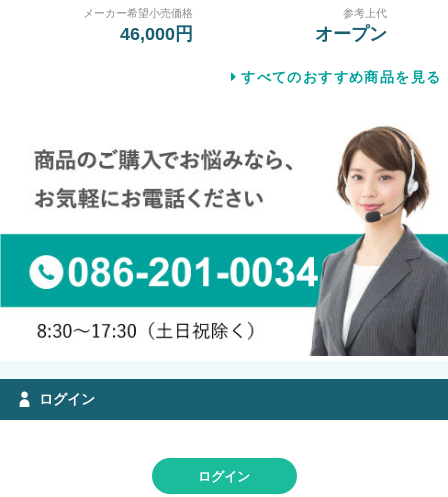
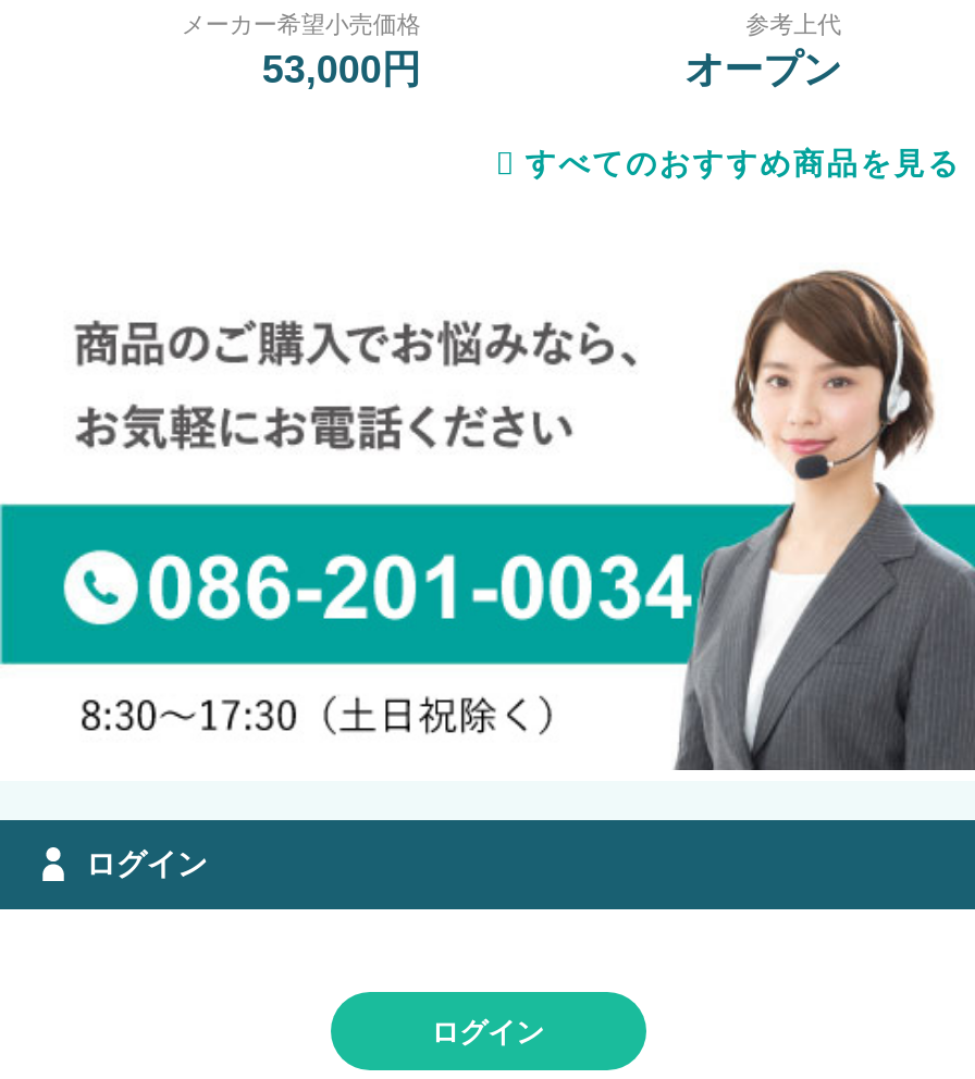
[120,24,193,44] 46,000円 -> [262,47,421,91] 53,000円

